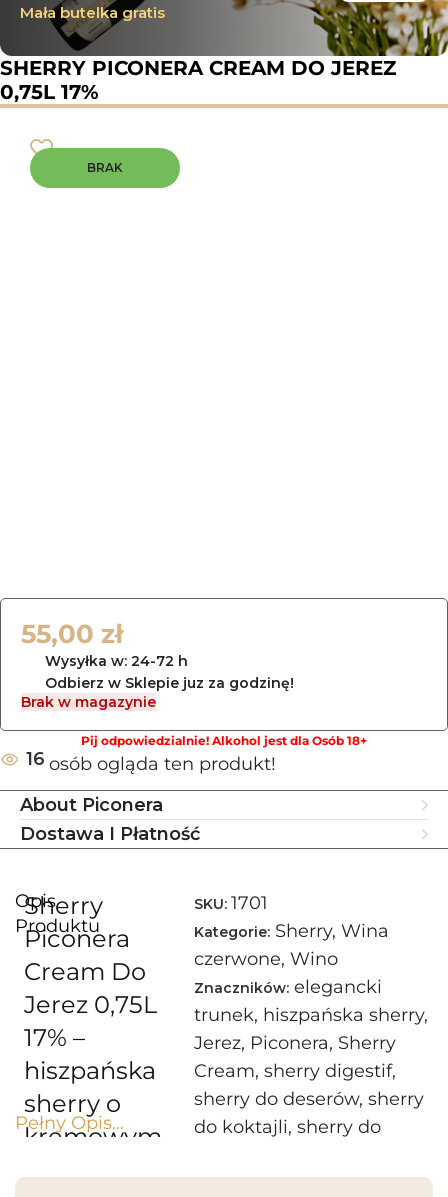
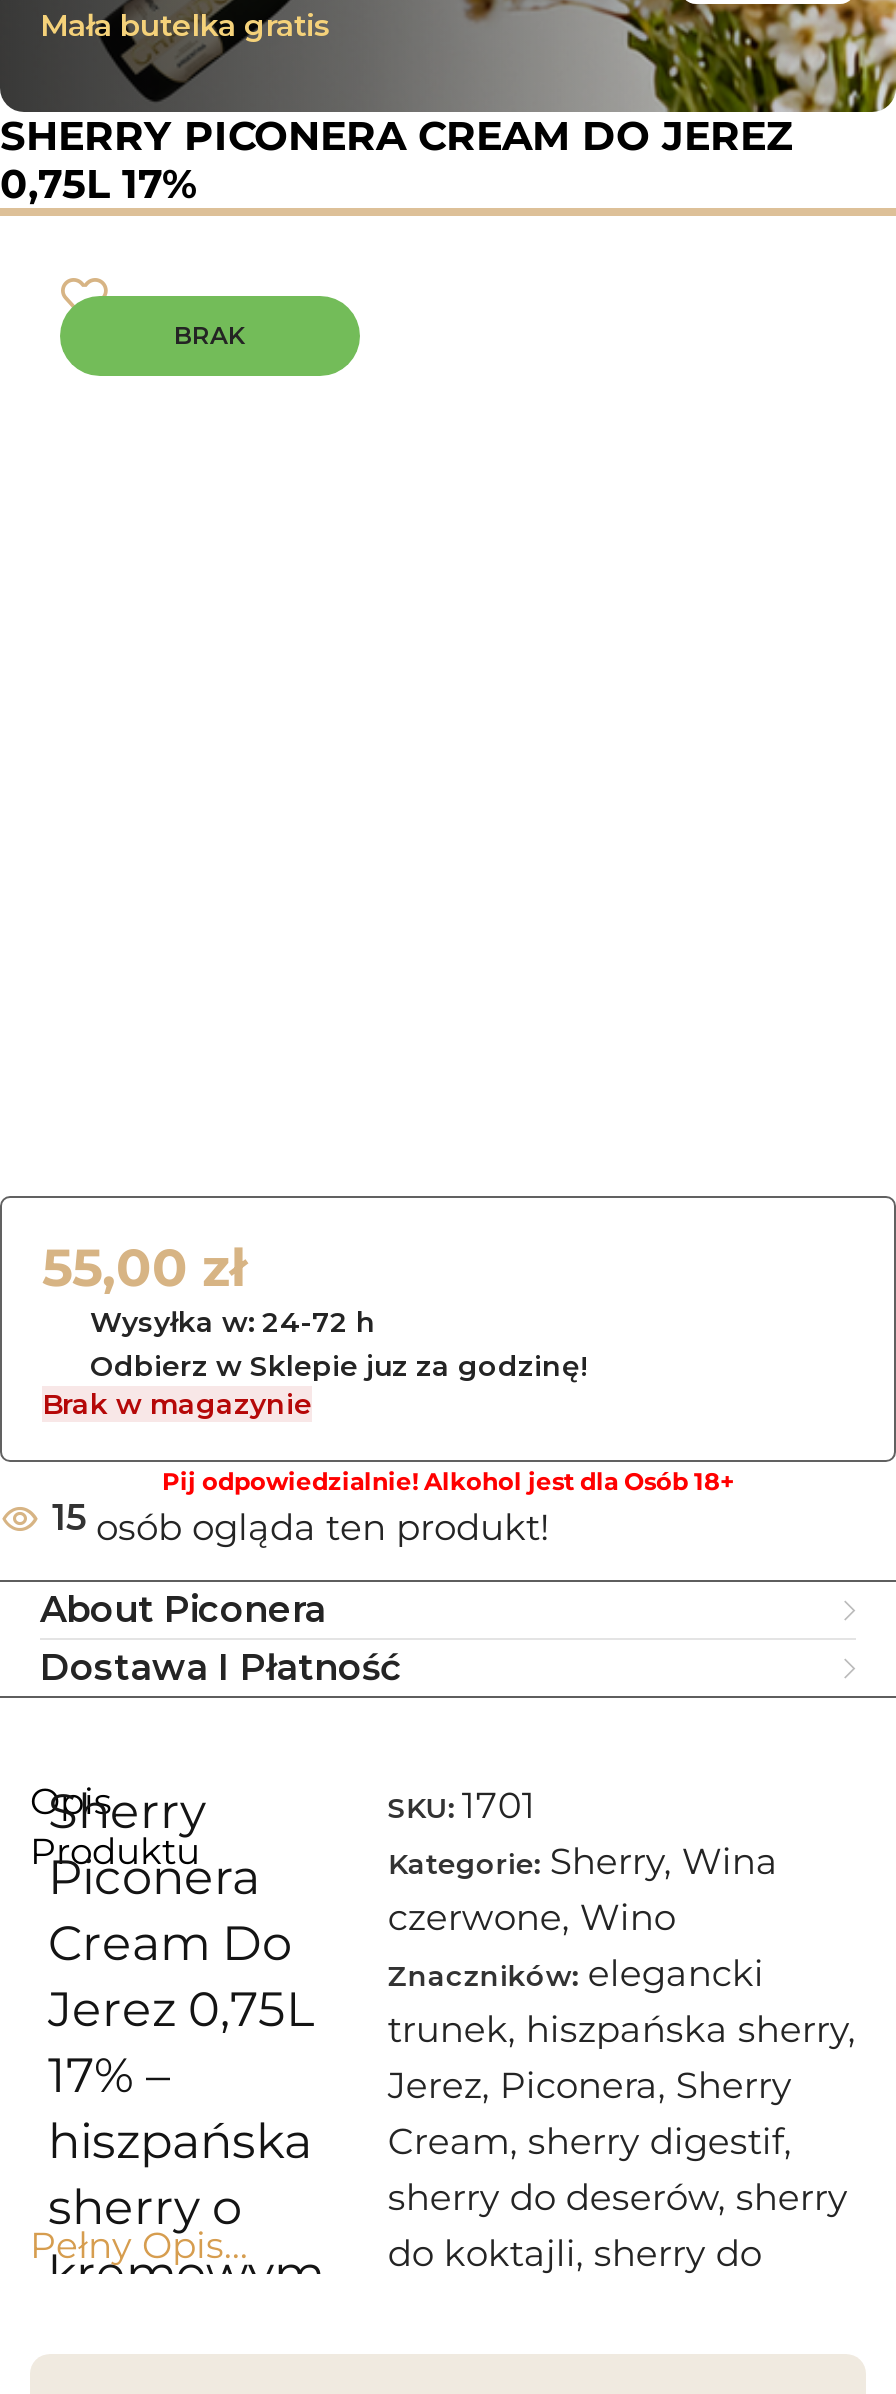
[26,748,276,775] 16 osób ogląda ten produkt! -> [52,1496,550,1550] 15 osób ogląda ten produkt!

